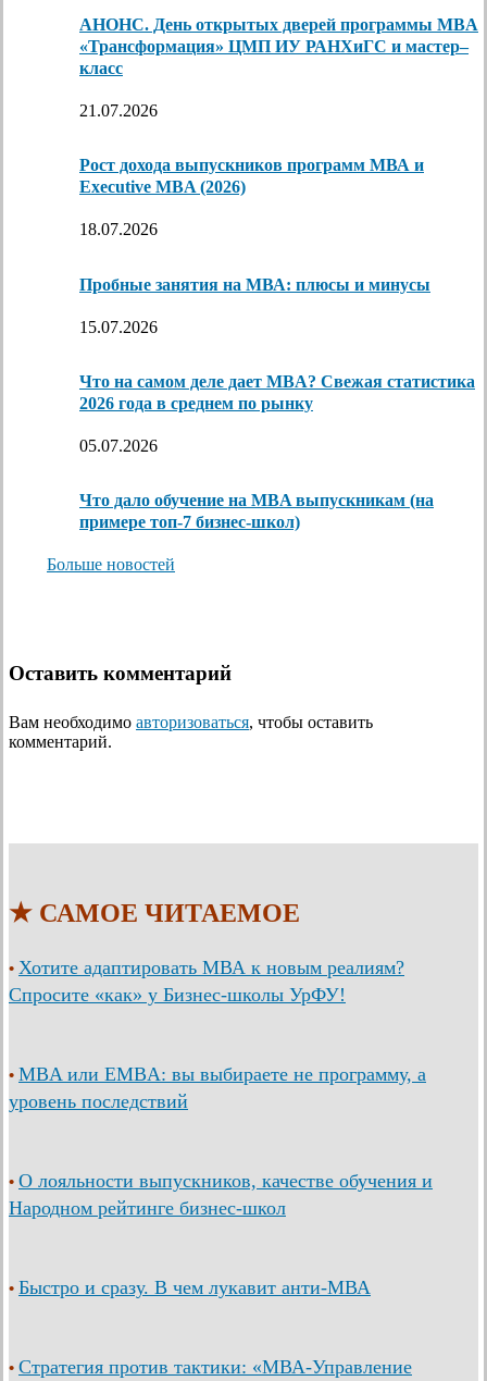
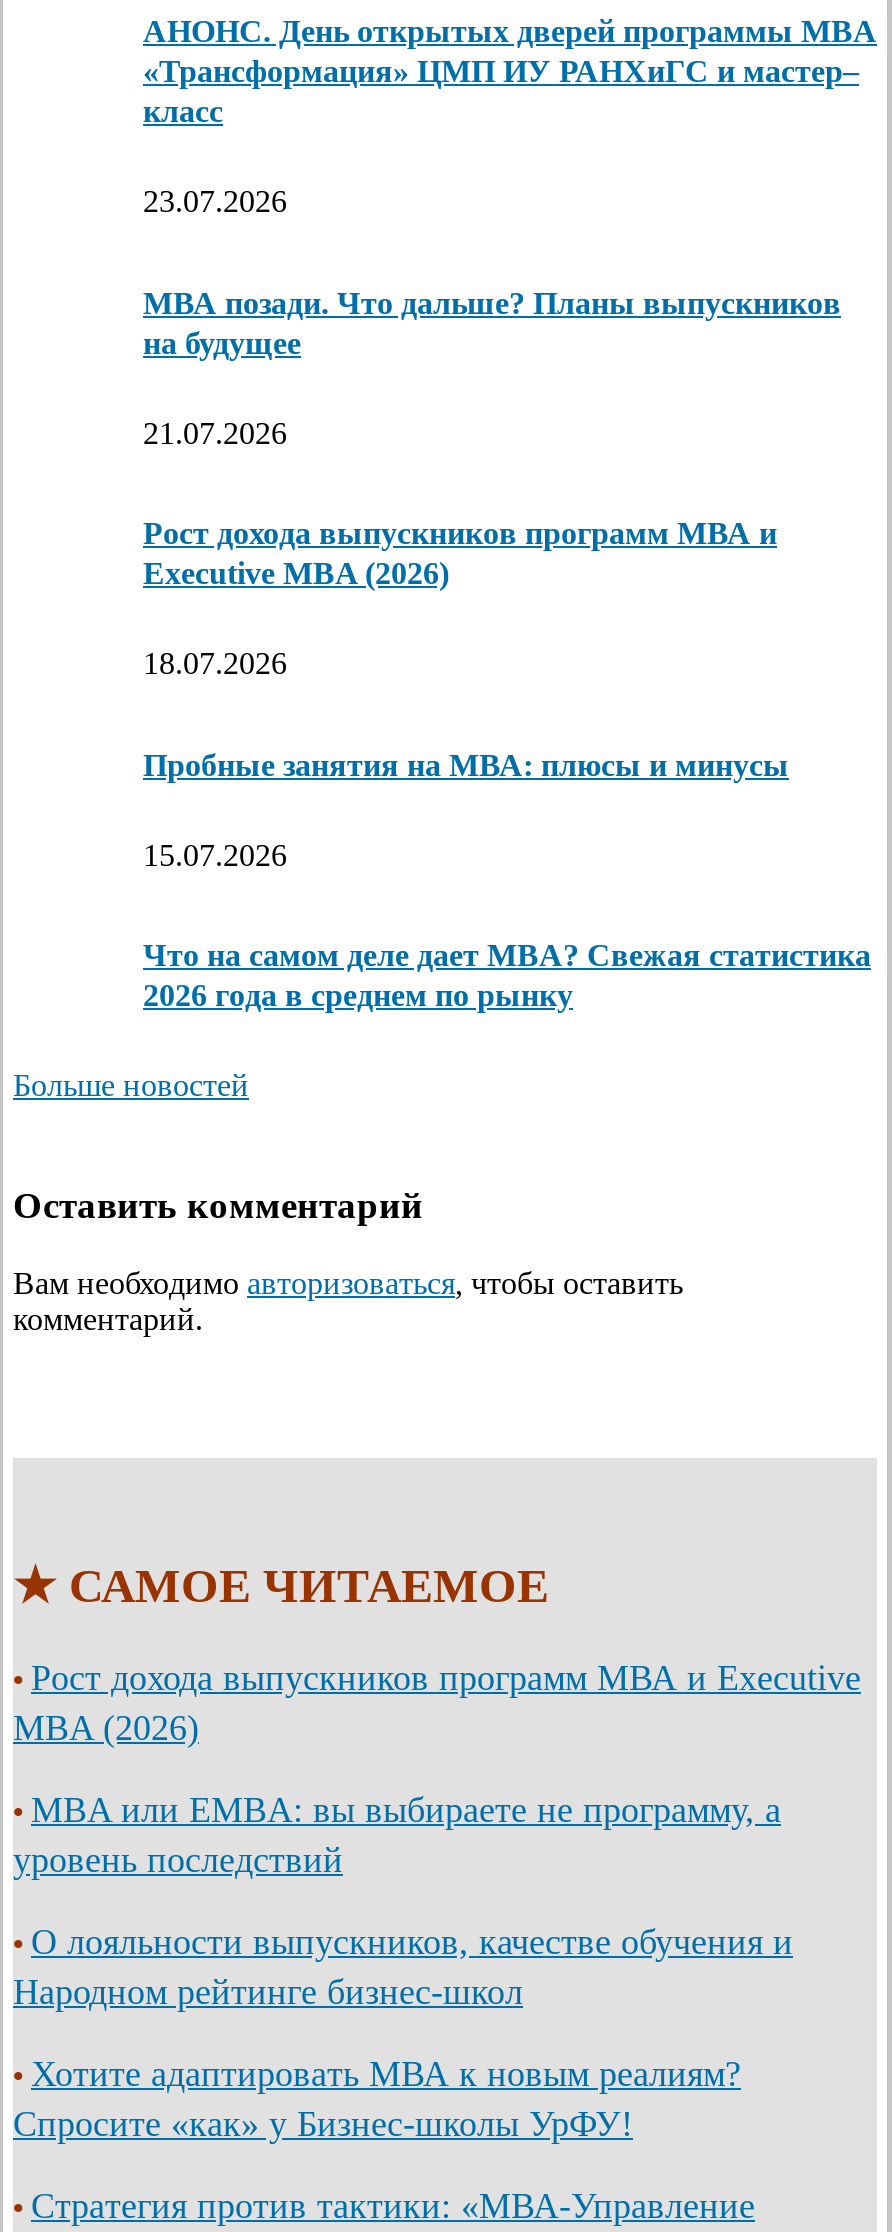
none -> [143,184,841,359] 23.07.2026 | МВА позади. Что дальше? Планы выпускников | на будущее
moved [79,101,424,196] -> [143,416,777,590]: 21.07.2026 | Рост дохода выпускников программ МВА и | Executive MBA (2026)
moved [79,220,430,293] -> [143,647,789,781]: 18.07.2026 | Пробные занятия на МВА: плюсы и минусы
moved [79,317,475,412] -> [143,838,871,1012]: 15.07.2026 | Что на самом деле дает MBA? Свежая статистика | 2026 года в среднем по рынку
[79,436,434,531] 05.07.2026 | Что дало обучение на MBA выпускникам (на | примере топ-7 бизнес-школ) -> none
moved [47,555,175,574] -> [13,1069,249,1103]: Больше новостей
none -> [13,1658,861,1748] • Рост дохода выпускников программ МВА и Executive | MBA (2026)
moved [9,957,404,1006] -> [13,2054,741,2144]: • Хотите адаптировать МВА к новым реалиям? | Спросите «как» у Бизнес-школы УрФУ!
[9,1277,371,1298] • Быстро и сразу. В чем лукавит анти-МВА -> none

